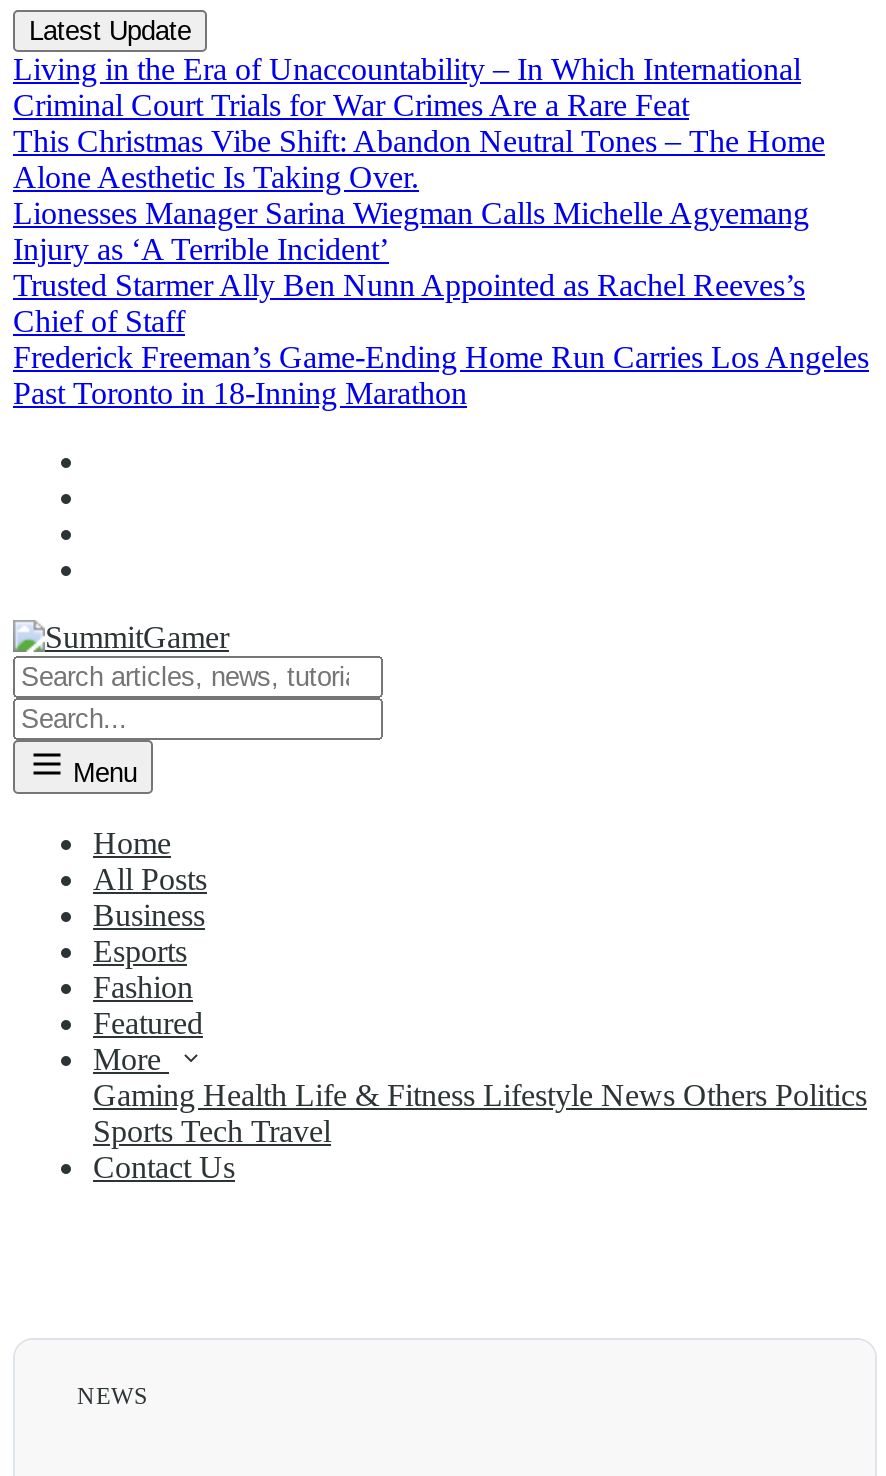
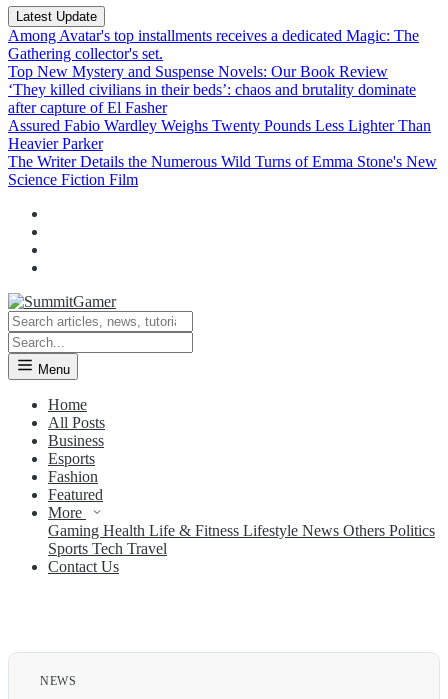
[13,52,869,410] Living in the Era of Unaccountability – In Which International | Criminal Court Trials for War Crimes Are a Rare Feat | This Christmas Vibe Shift: Abandon Neutral Tones – The Home | Alone Aesthetic Is Taking Over. | Lionesses Manager Sarina Wiegman Calls Michelle Agyemang | Injury as ‘A Terrible Incident’ | Trusted Starmer Ally Ben Nunn Appointed as Rachel Reeves’s | Chief of Staff | Frederick Freeman’s Game-Ending Home Run Carries Los Angeles | Past Toronto in 18-Inning Marathon -> [8,27,437,188] Among Avatar's top installments receives a dedicated Magic: The | Gathering collector's set. | Top New Mystery and Suspense Novels: Our Book Review | ‘They killed civilians in their beds’: chaos and brutality dominate | after capture of El Fasher | Assured Fabio Wardley Weighs Twenty Pounds Less Lighter Than | Heavier Parker | The Writer Details the Numerous Wild Turns of Emma Stone's New | Science Fiction Film

